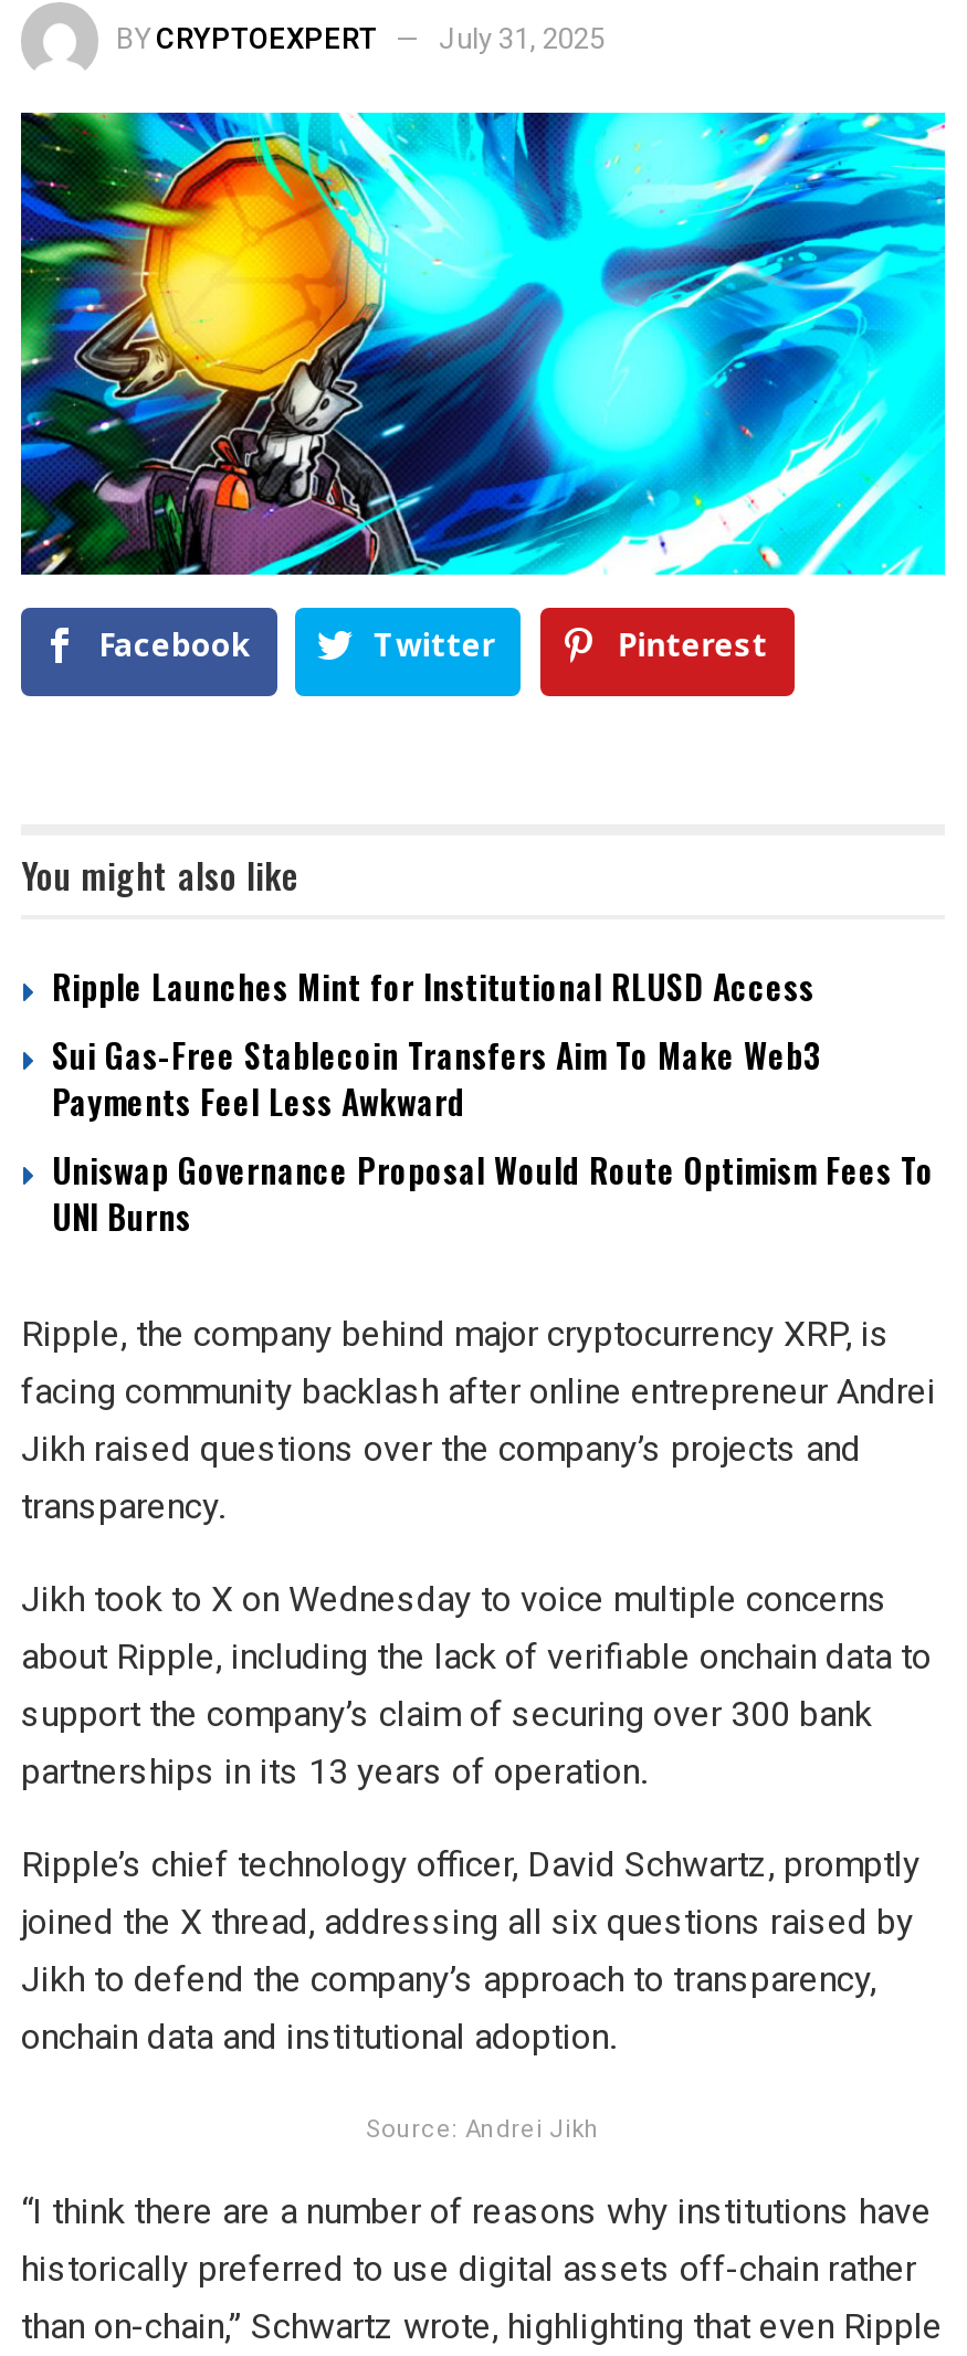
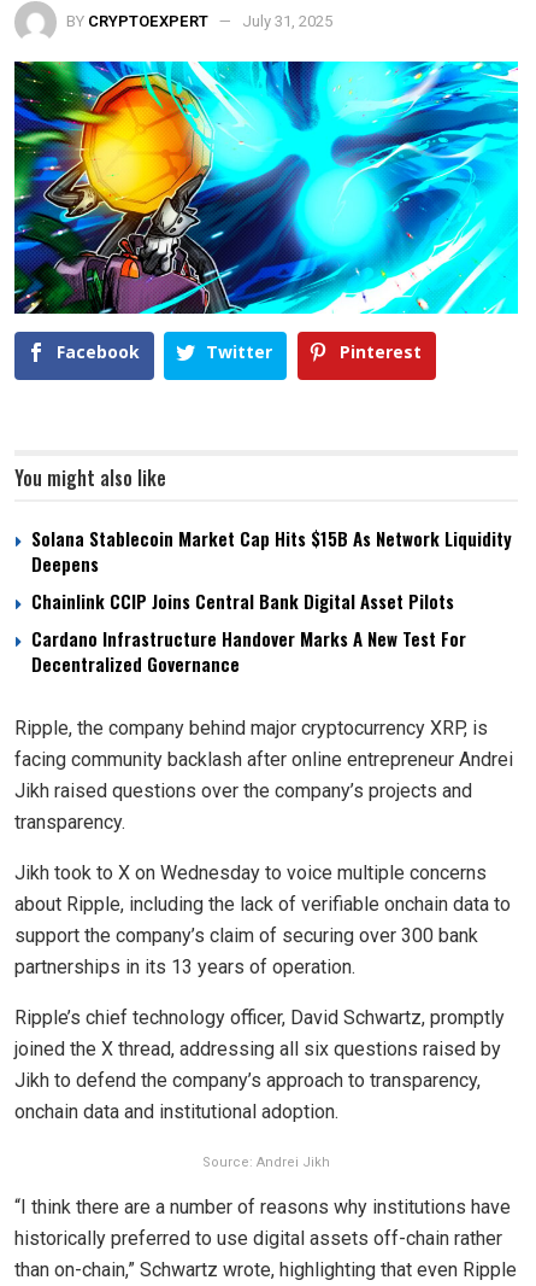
[52,962,934,1240] Ripple Launches Mint for Institutional RLUSD Access | Sui Gas-Free Stablecoin Transfers Aim To Make Web3 | Payments Feel Less Awkward | Uniswap Governance Proposal Would Route Optimism Fees To | UNI Burns -> [31,525,512,677] Solana Stablecoin Market Cap Hits $15B As Network Liquidity | Deepens | Chainlink CCIP Joins Central Bank Digital Asset Pilots | Cardano Infrastructure Handover Marks A New Test For | Decentralized Governance

